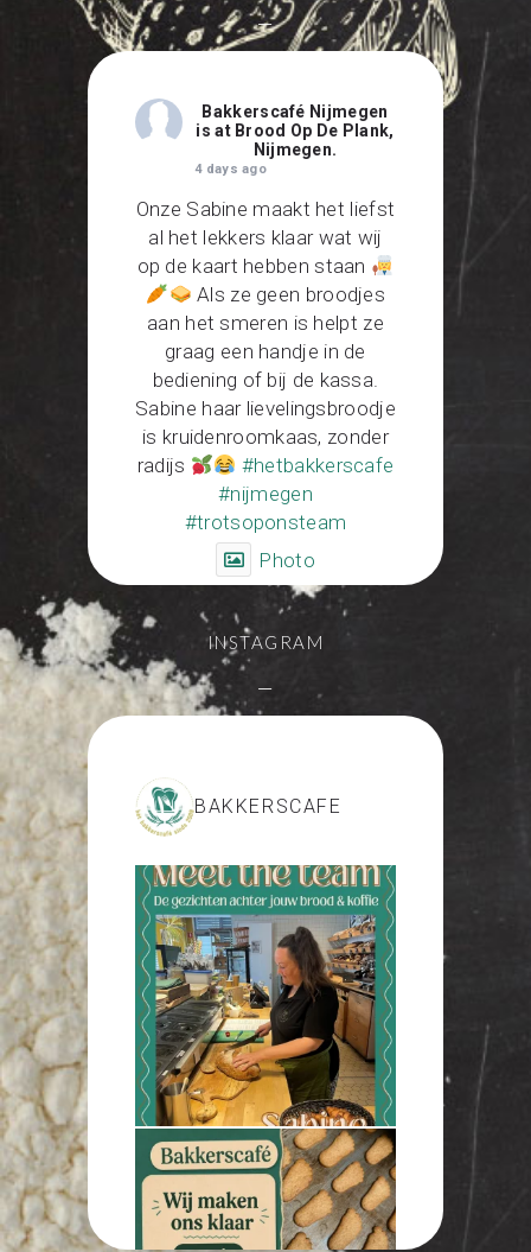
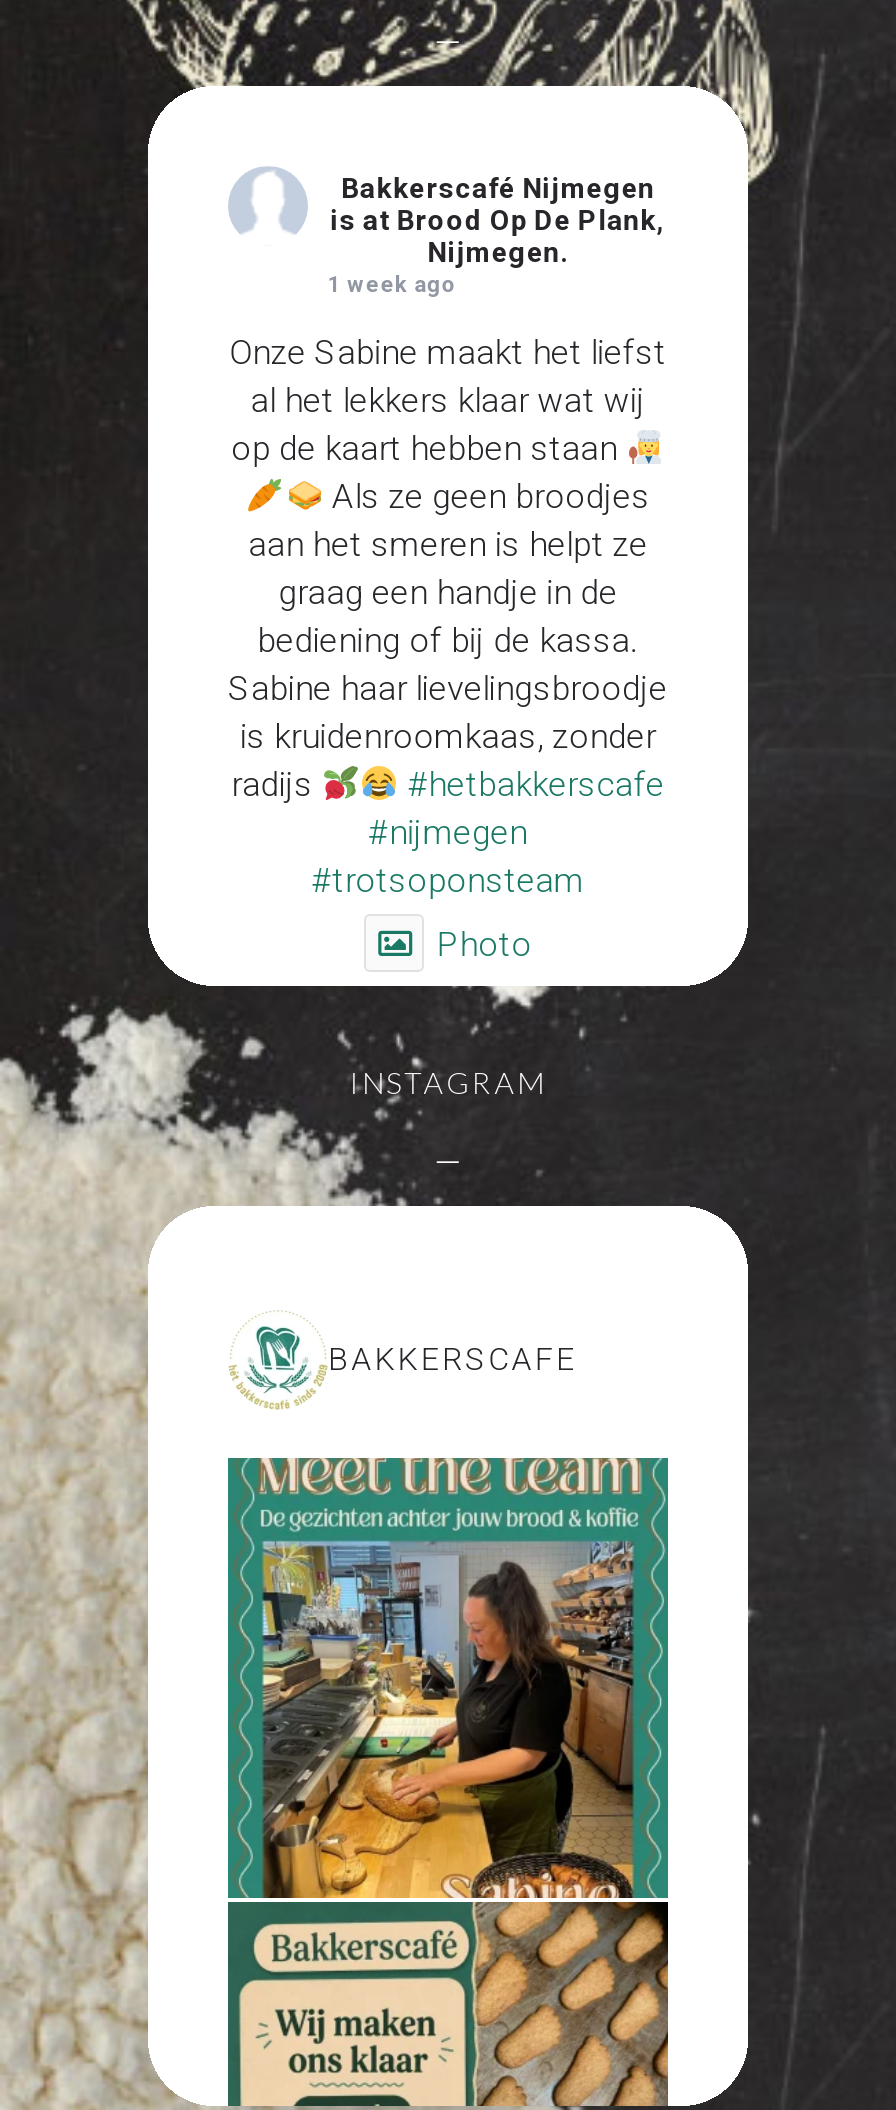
[194,162,267,177] 4 days ago -> [328,272,456,298] 1 week ago

